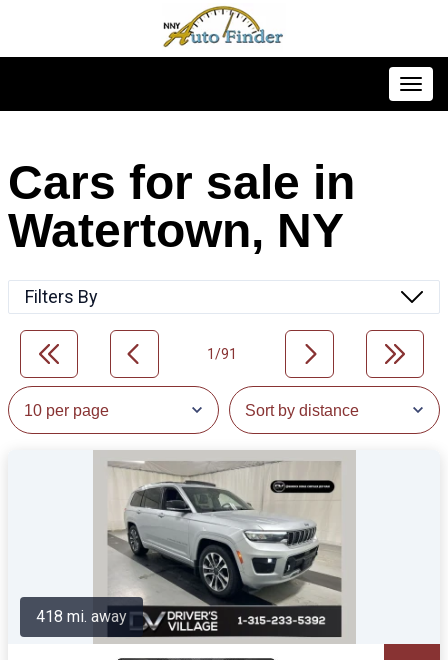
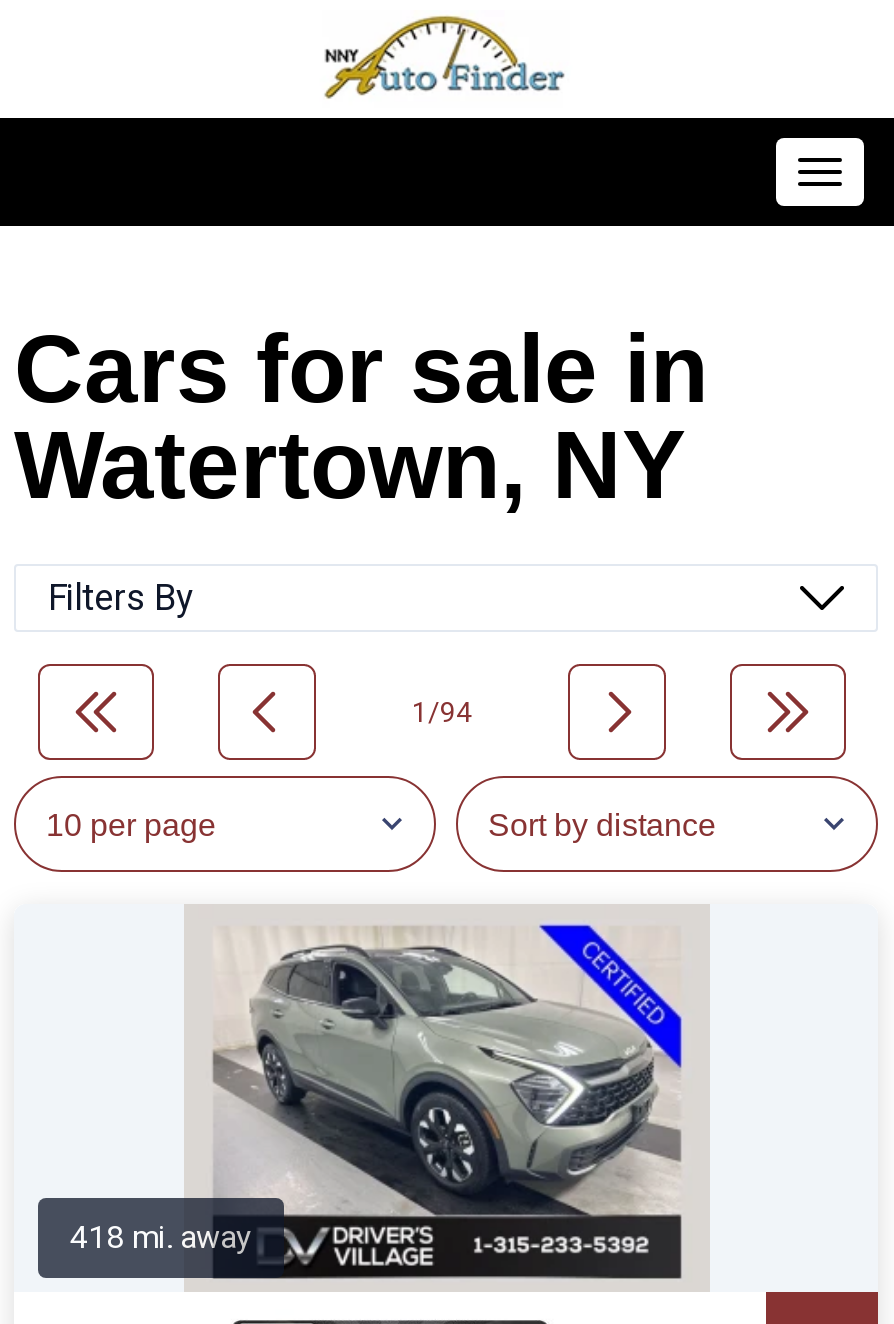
[207,346,237,362] 1/91 -> [412,696,472,728] 1/94
[107,459,343,606] [image] -> [212,922,682,1218] [image]

